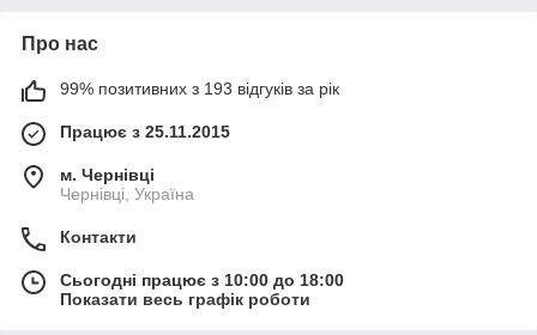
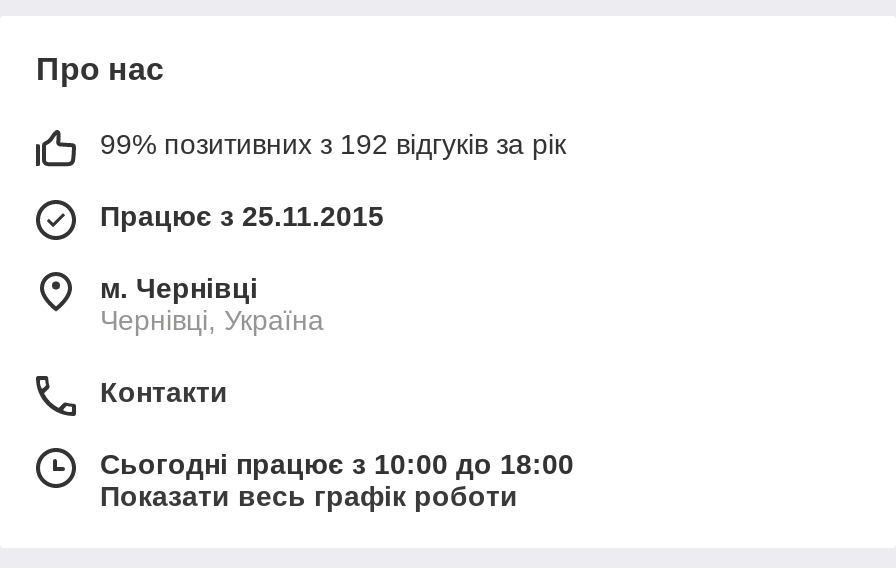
[60,79,339,98] 99% позитивних з 193 відгуків за рік -> [100,128,566,160] 99% позитивних з 192 відгуків за рік

